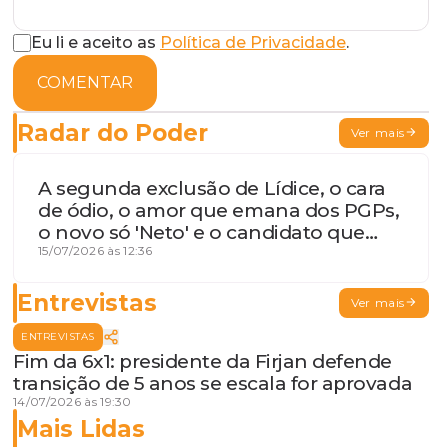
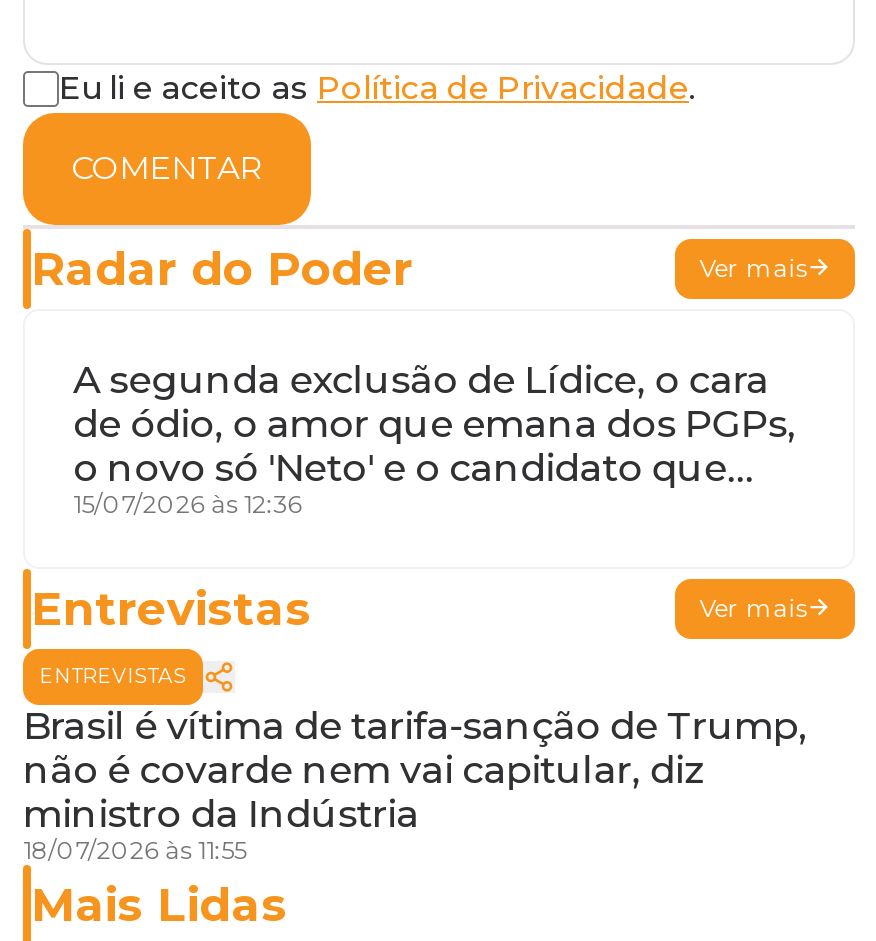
[13,350,412,409] Fim da 6x1: presidente da Firjan defende | transição de 5 anos se escala for aprovada | 14/07/2026 às 19:30 -> [23,704,807,866] Brasil é vítima de tarifa-sanção de Trump, | não é covarde nem vai capitular, diz | ministro da Indústria | 18/07/2026 às 11:55

